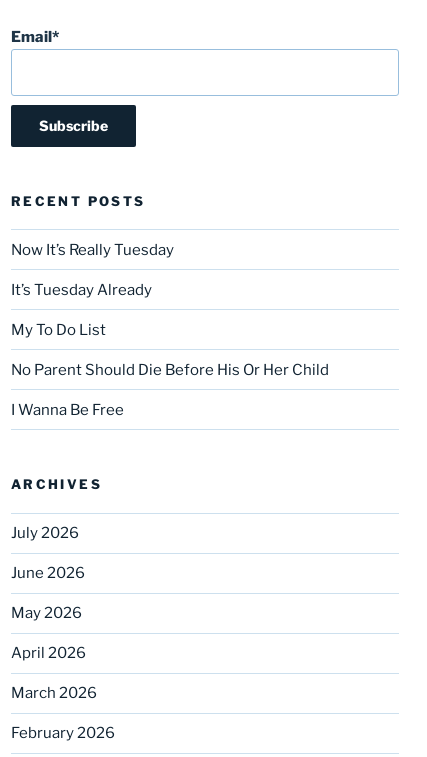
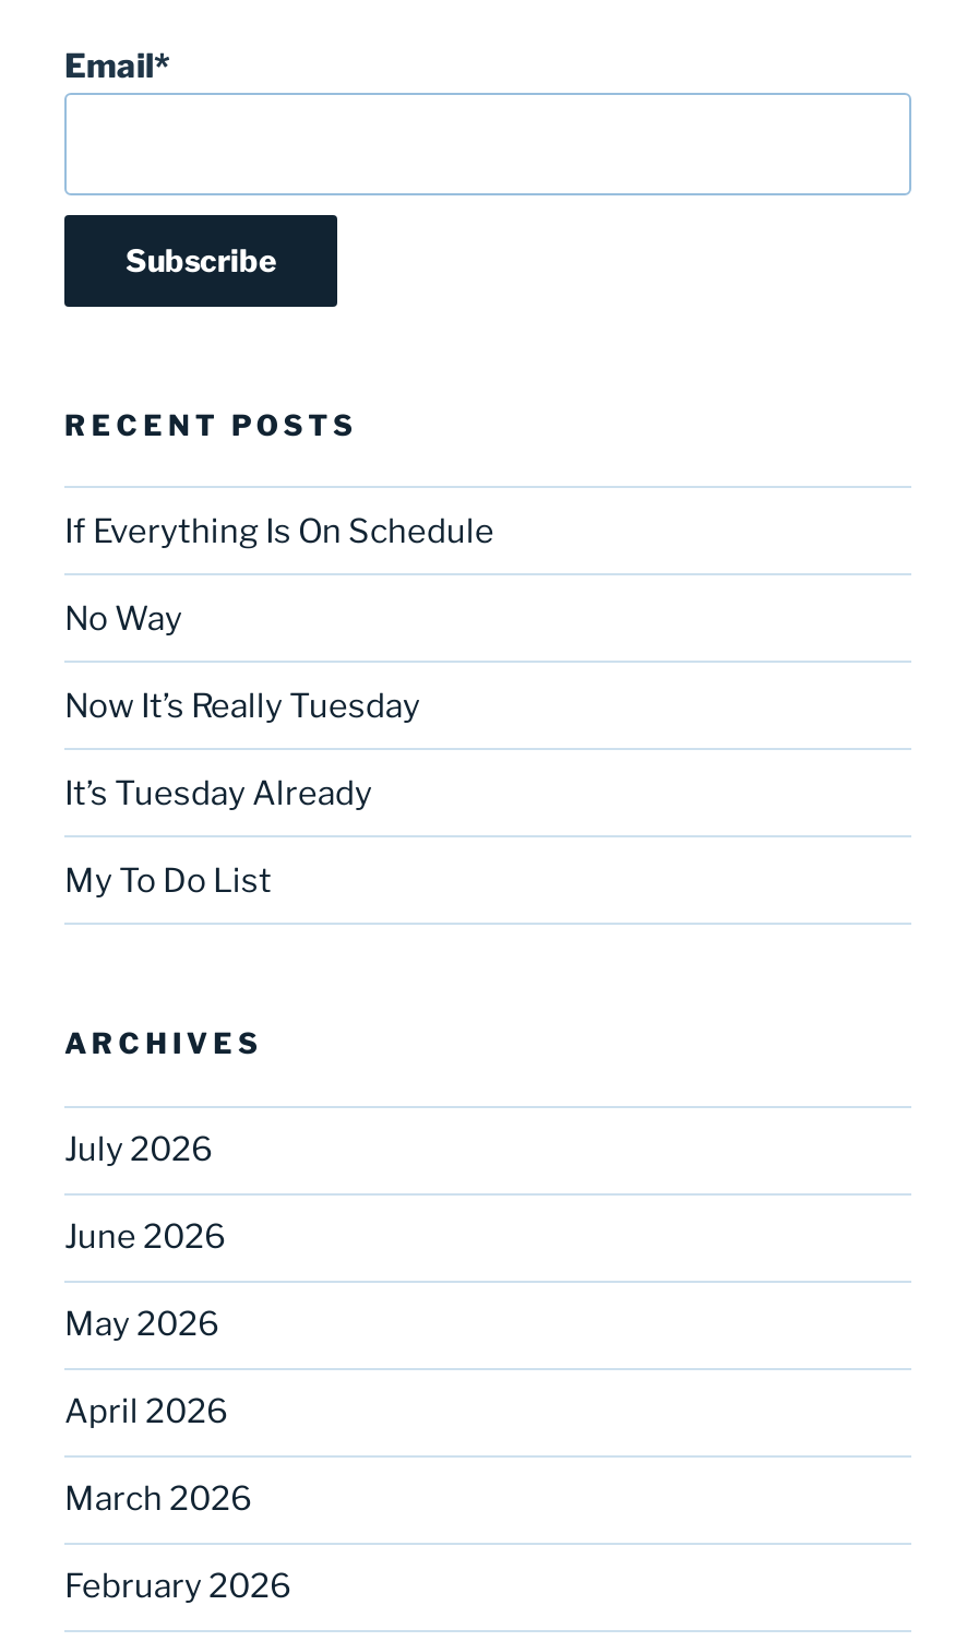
none -> [64,511,494,638] If Everything Is On Schedule | No Way
moved [11,241,174,339] -> [64,686,420,900]: Now It’s Really Tuesday | It’s Tuesday Already | My To Do List
[11,361,329,419] No Parent Should Die Before His Or Her Child | I Wanna Be Free -> none

